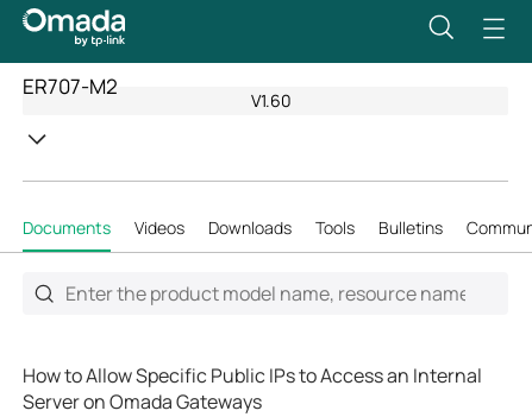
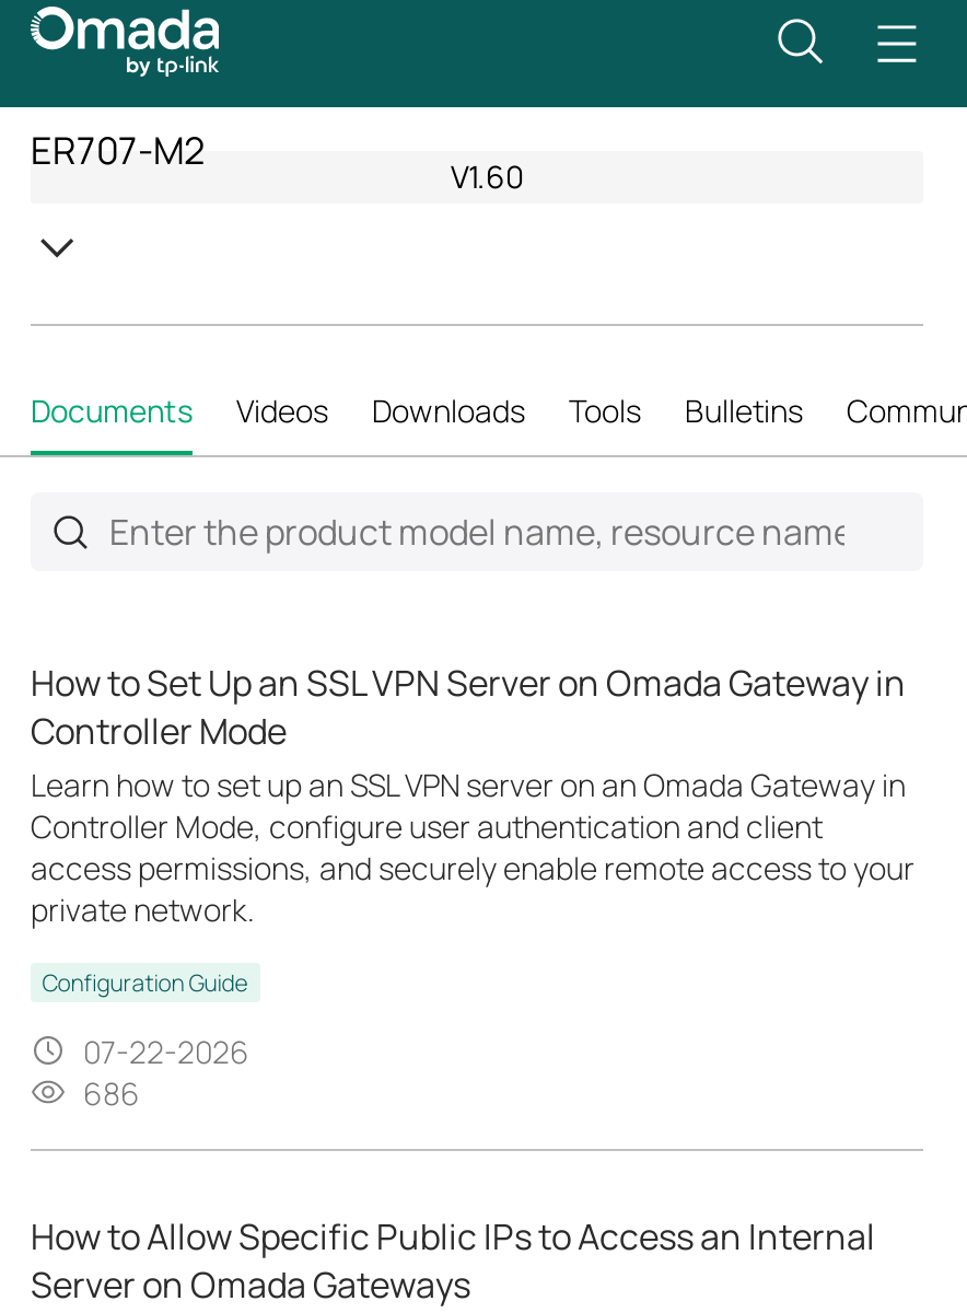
none -> [31,658,914,1113] How to Set Up an SSL VPN Server on Omada Gateway in | Controller Mode | Learn how to set up an SSL VPN server on an Omada Gateway in | Controller Mode, configure user authentication and client | access permissions, and securely enable remote access to your | private network. | Configuration Guide | 07-22-2026 | 686

